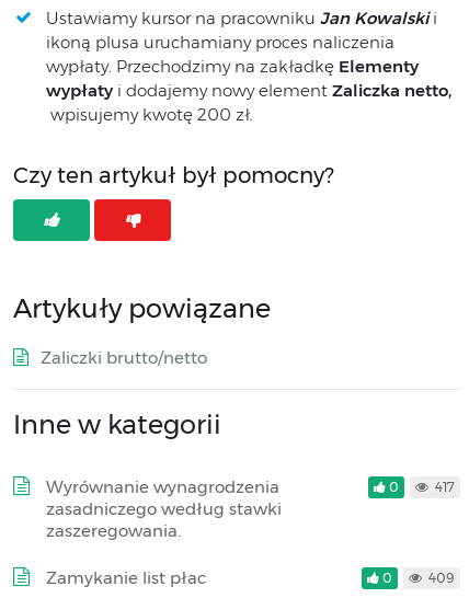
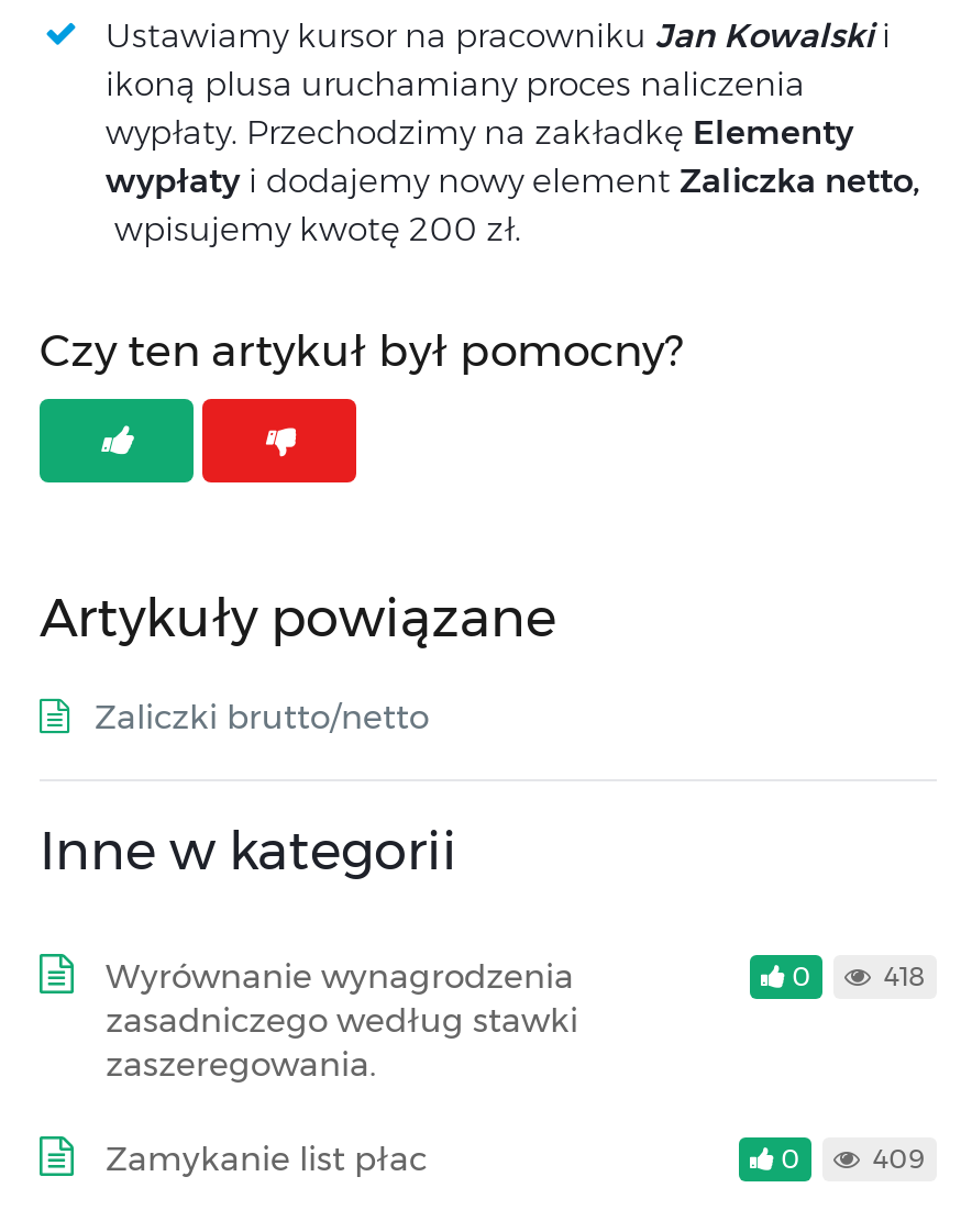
[432,478,455,495] 417 -> [877,959,926,992] 418

